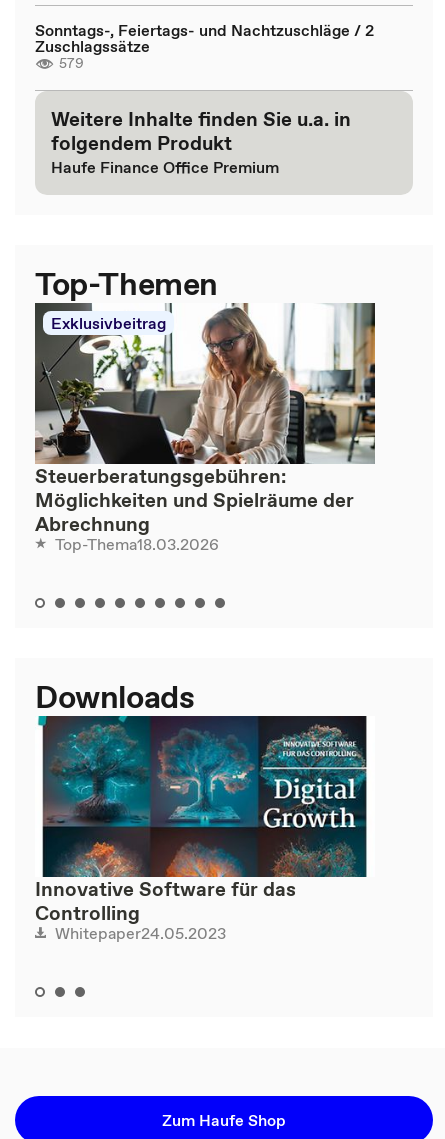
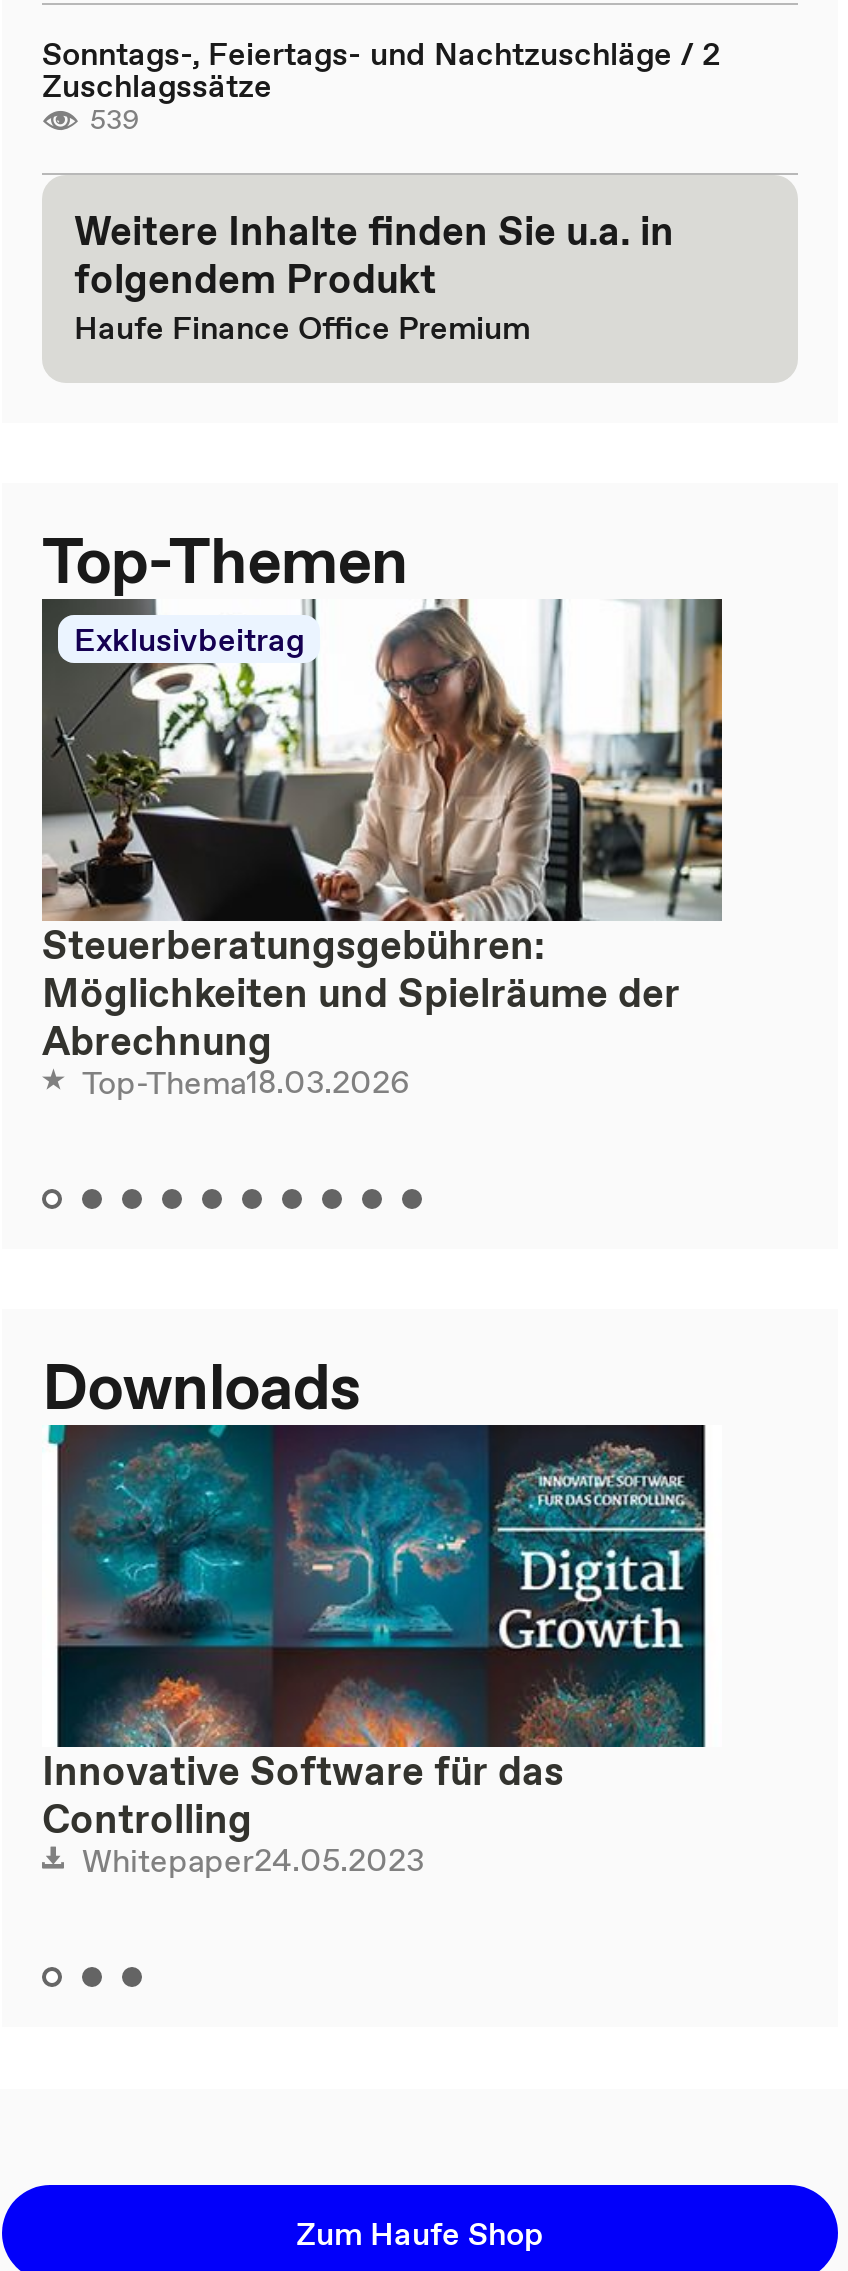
[59,52,84,72] 579 -> [90,98,140,138] 539

